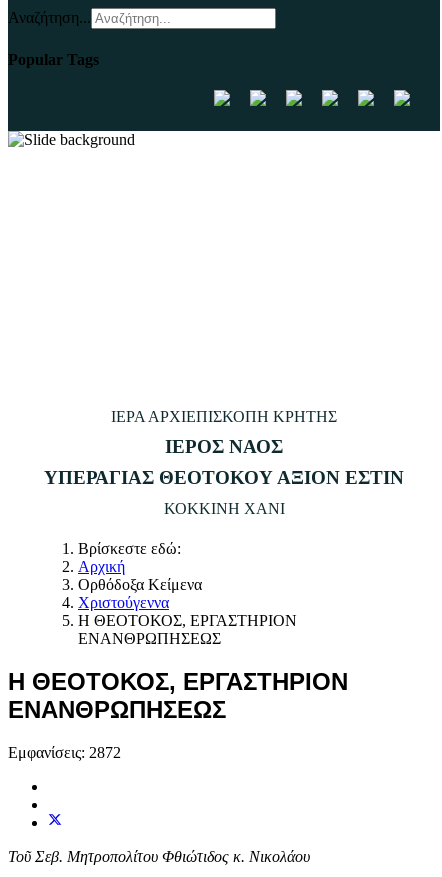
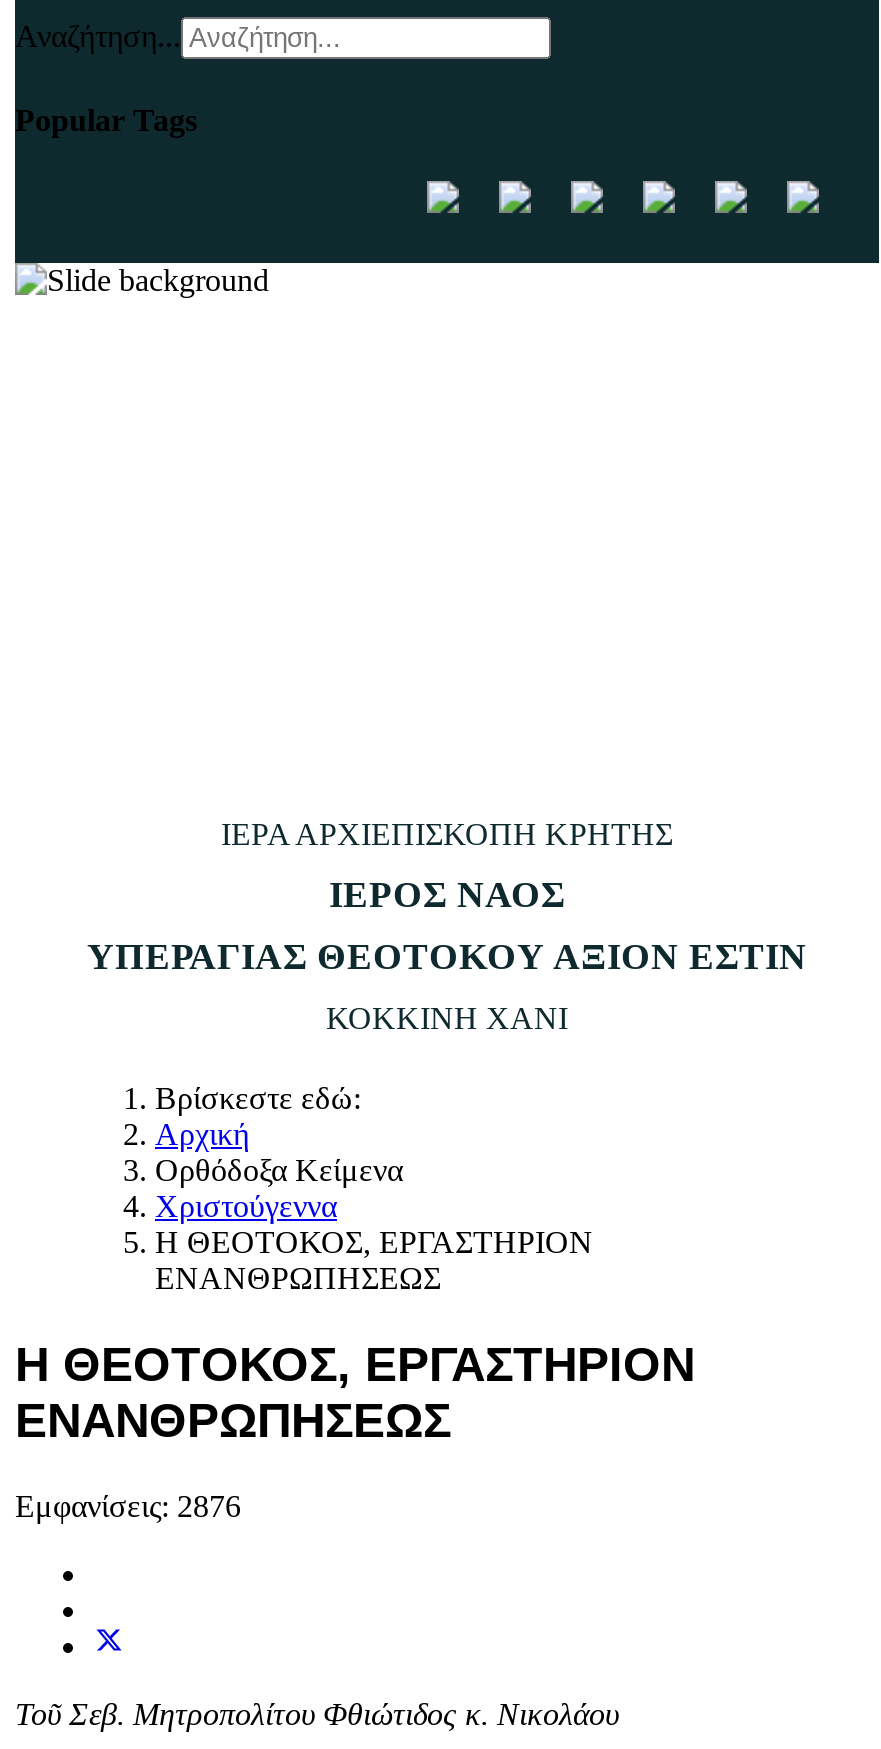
[8,744,121,761] Εμφανίσεις: 2872 -> [15,1489,241,1523] Εμφανίσεις: 2876

